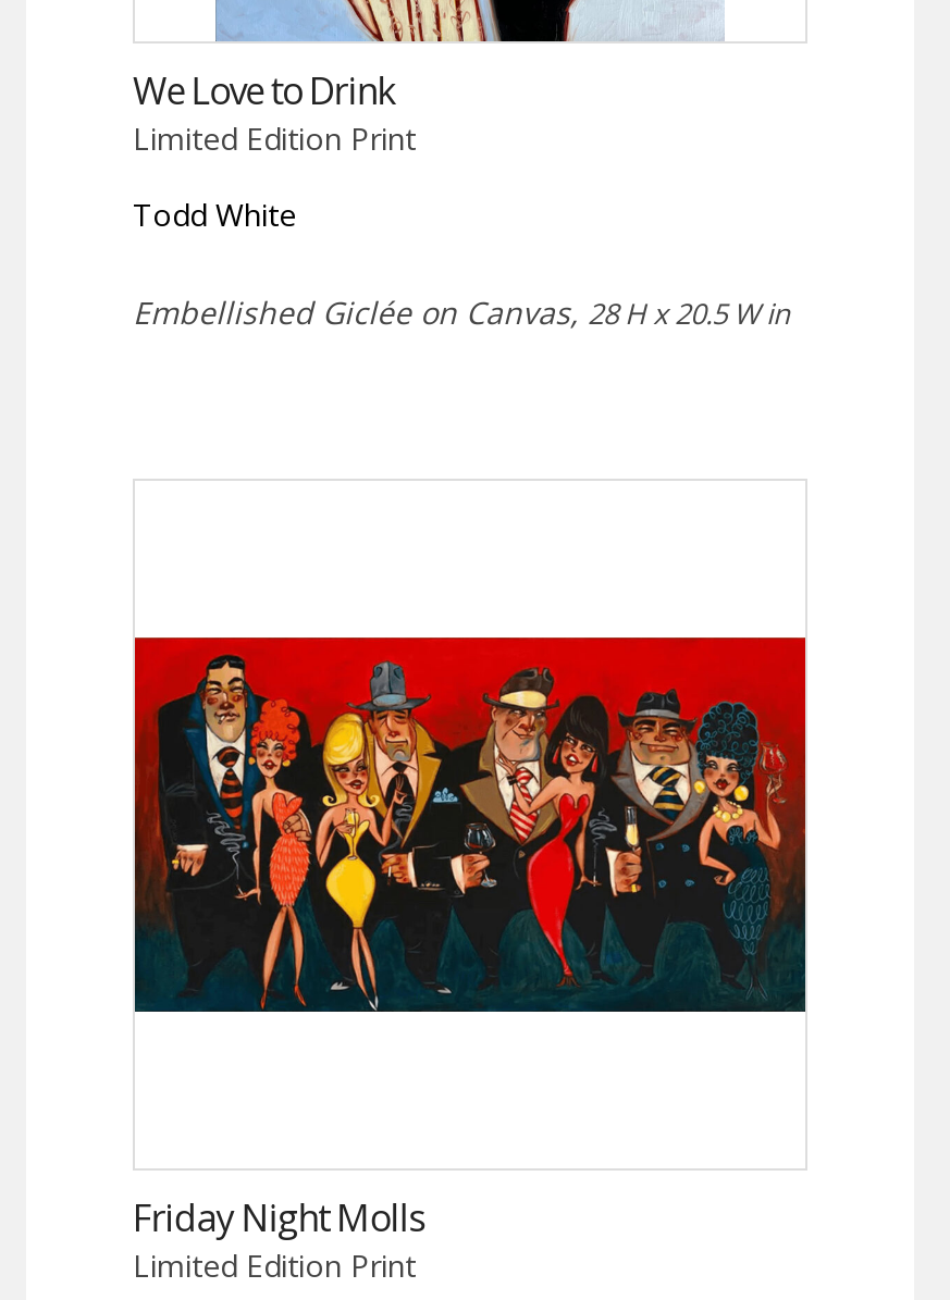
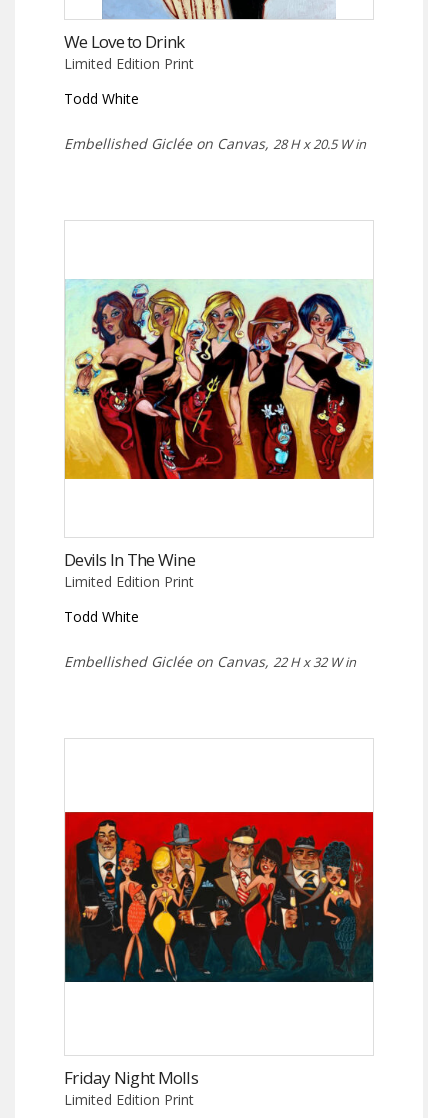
none -> [64,548,356,671] Devils In The Wine | Limited Edition Print | Todd White | Embellished Giclée on Canvas, 22 H x 32 W in
none -> [64,279,374,480] [image]

